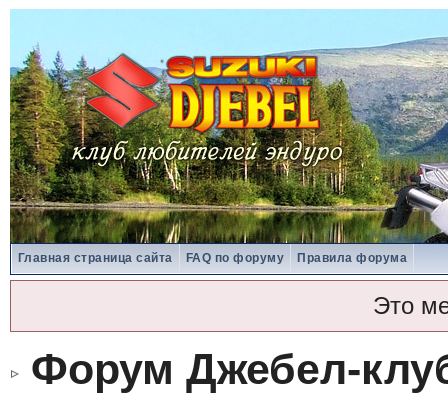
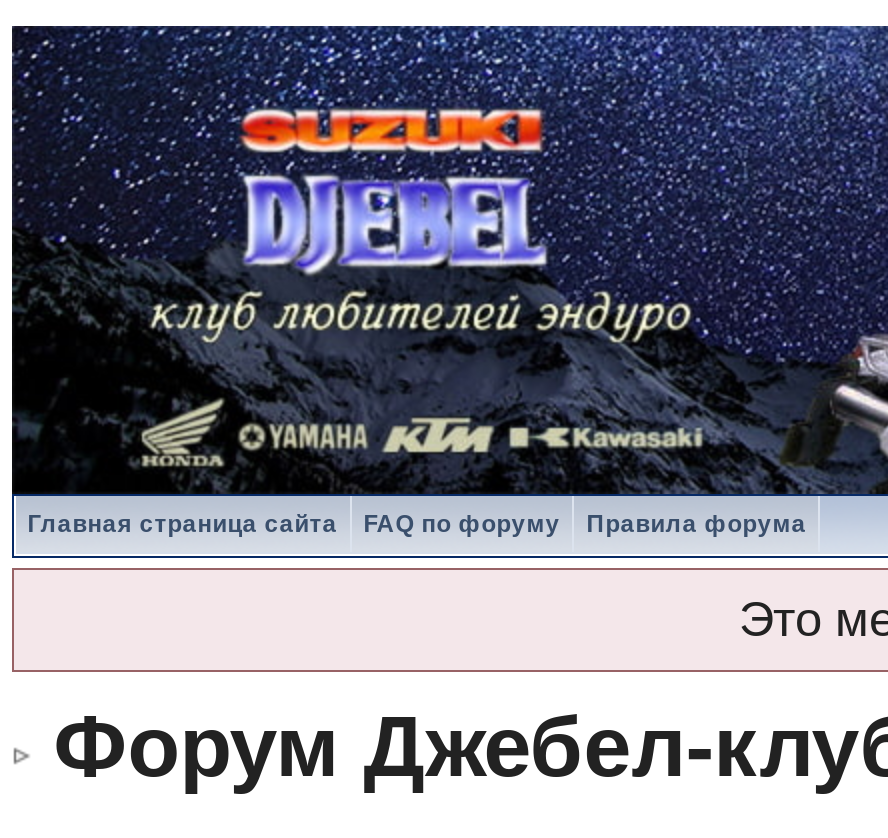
[9,9,445,244] [image] -> [10,24,882,496] [image]

